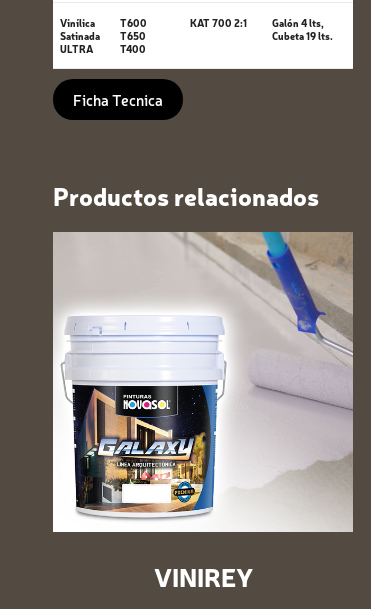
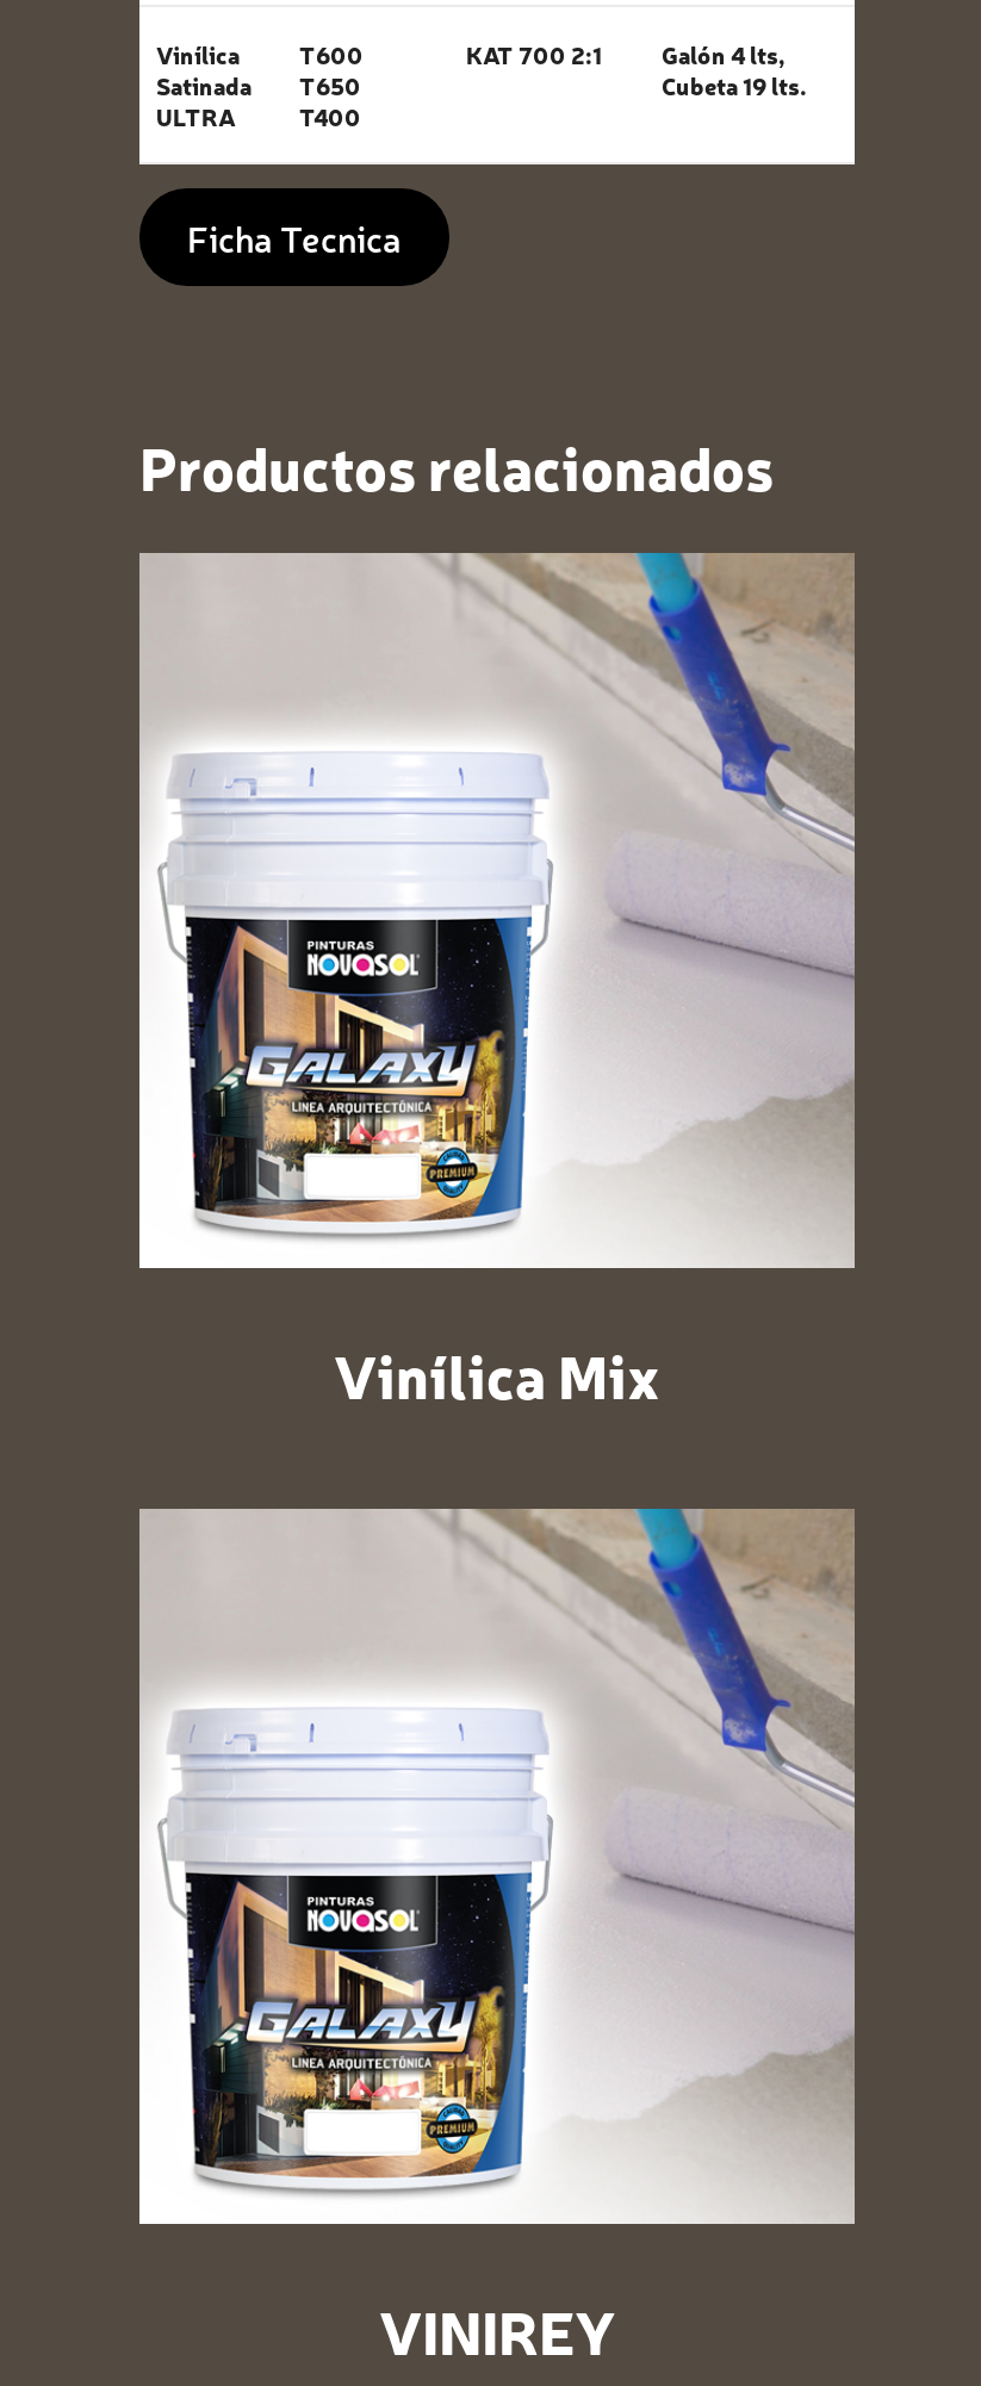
none -> [334,1332,660,1413] Vinílica Mix

